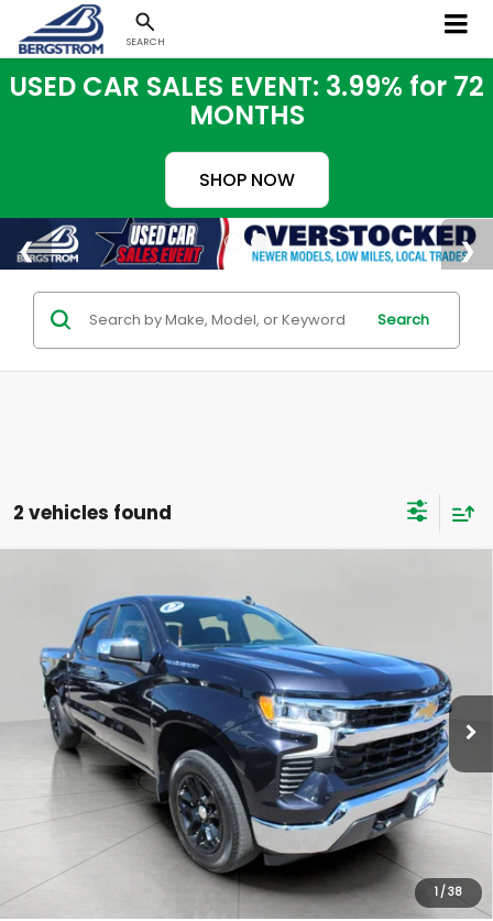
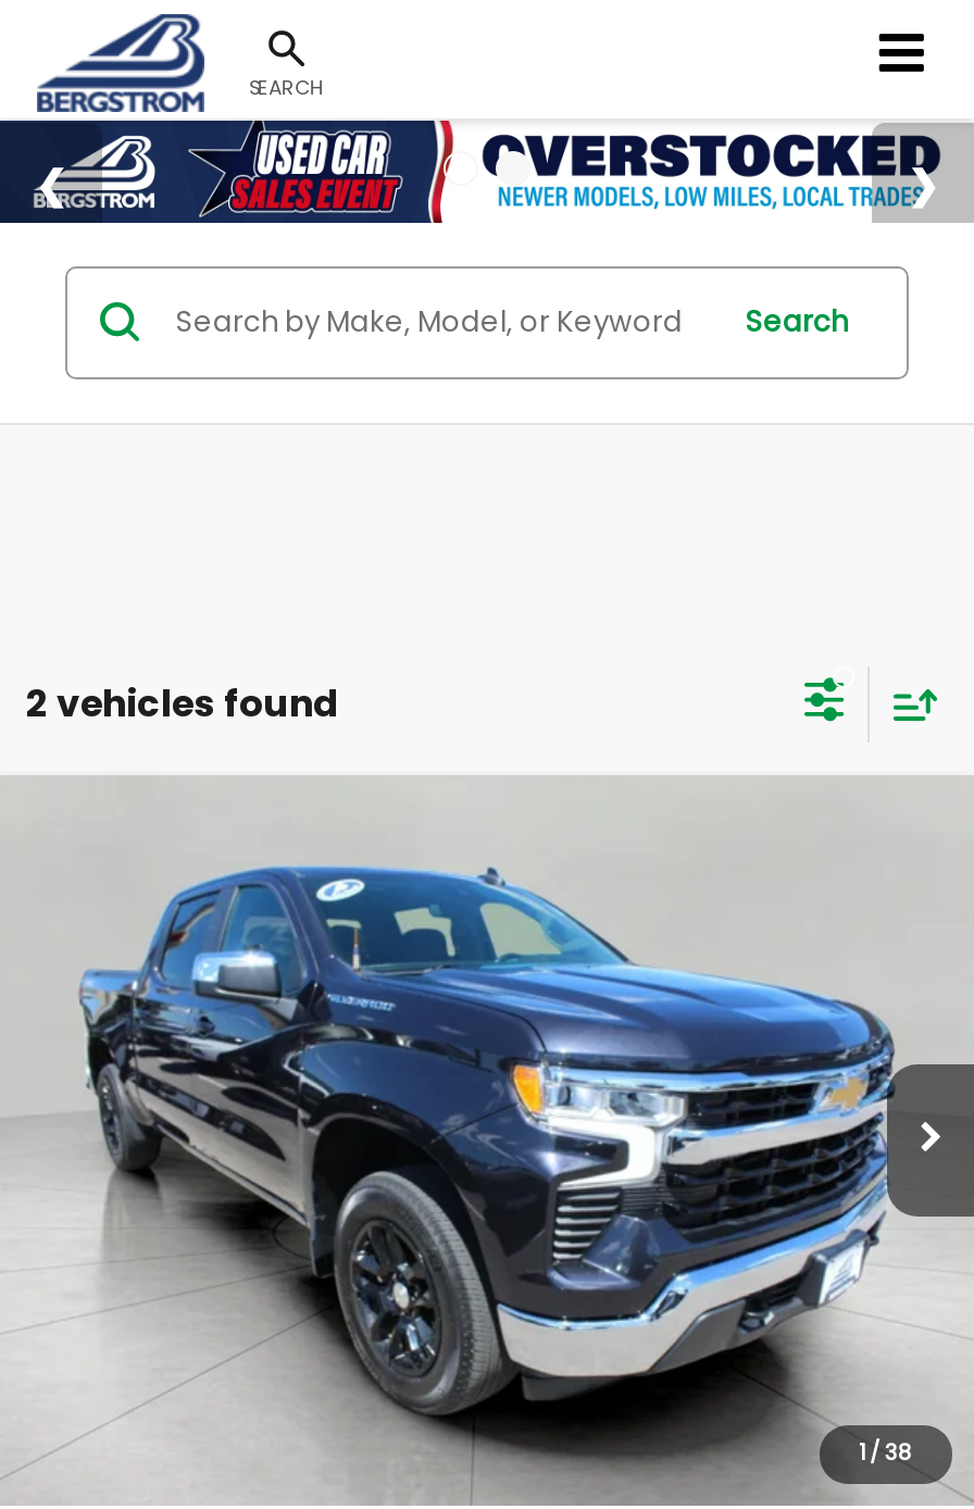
[9,68,484,193] USED CAR SALES EVENT: 3.99% for 72 | MONTHS | SHOP NOW -> none

